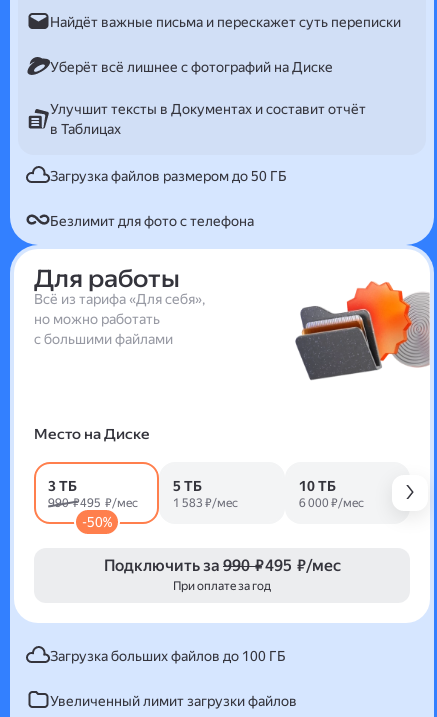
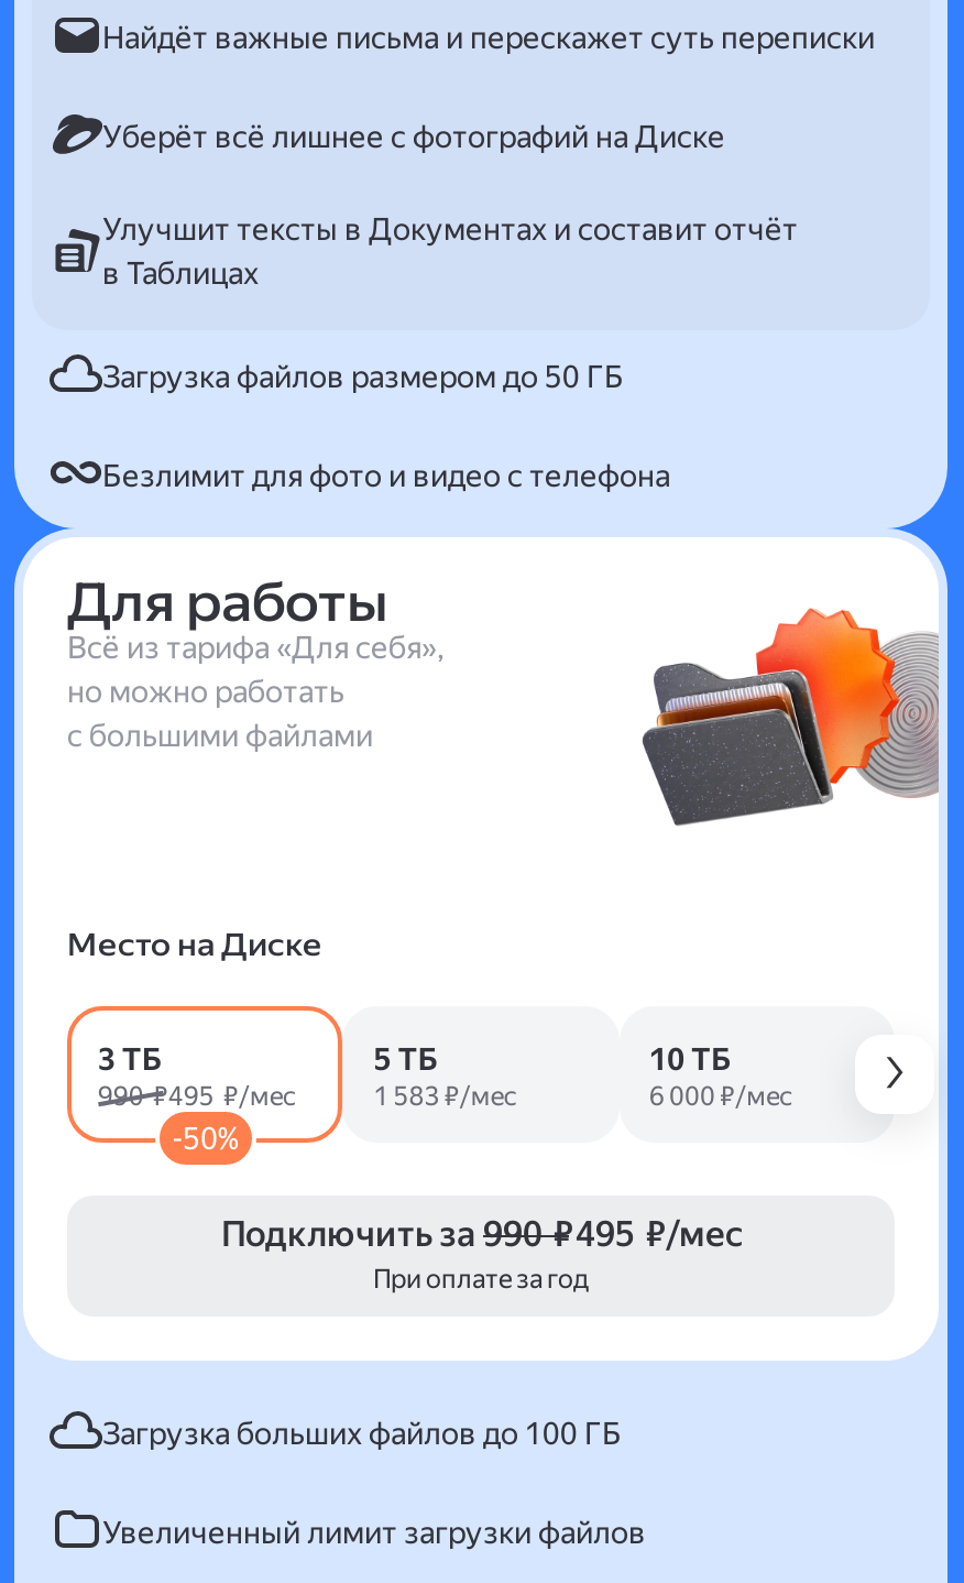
[50,212,254,228] Безлимит для фото с телефона -> [102,457,670,492] Безлимит для фото и видео с телефона

